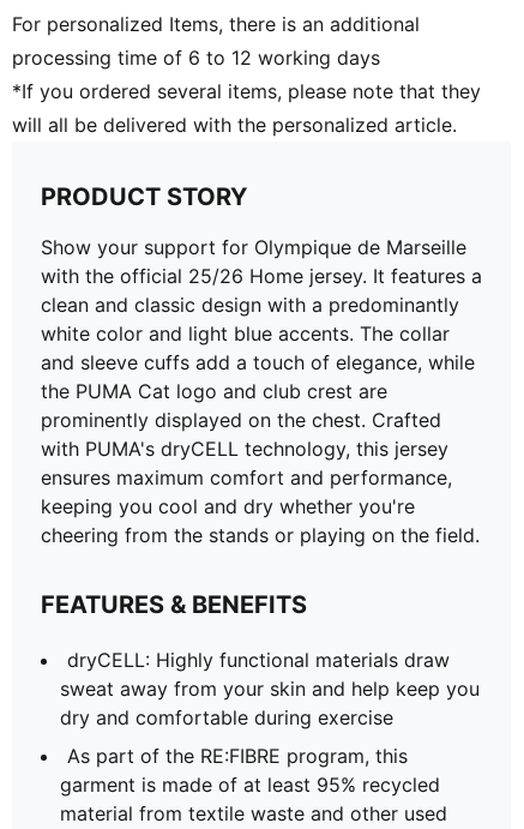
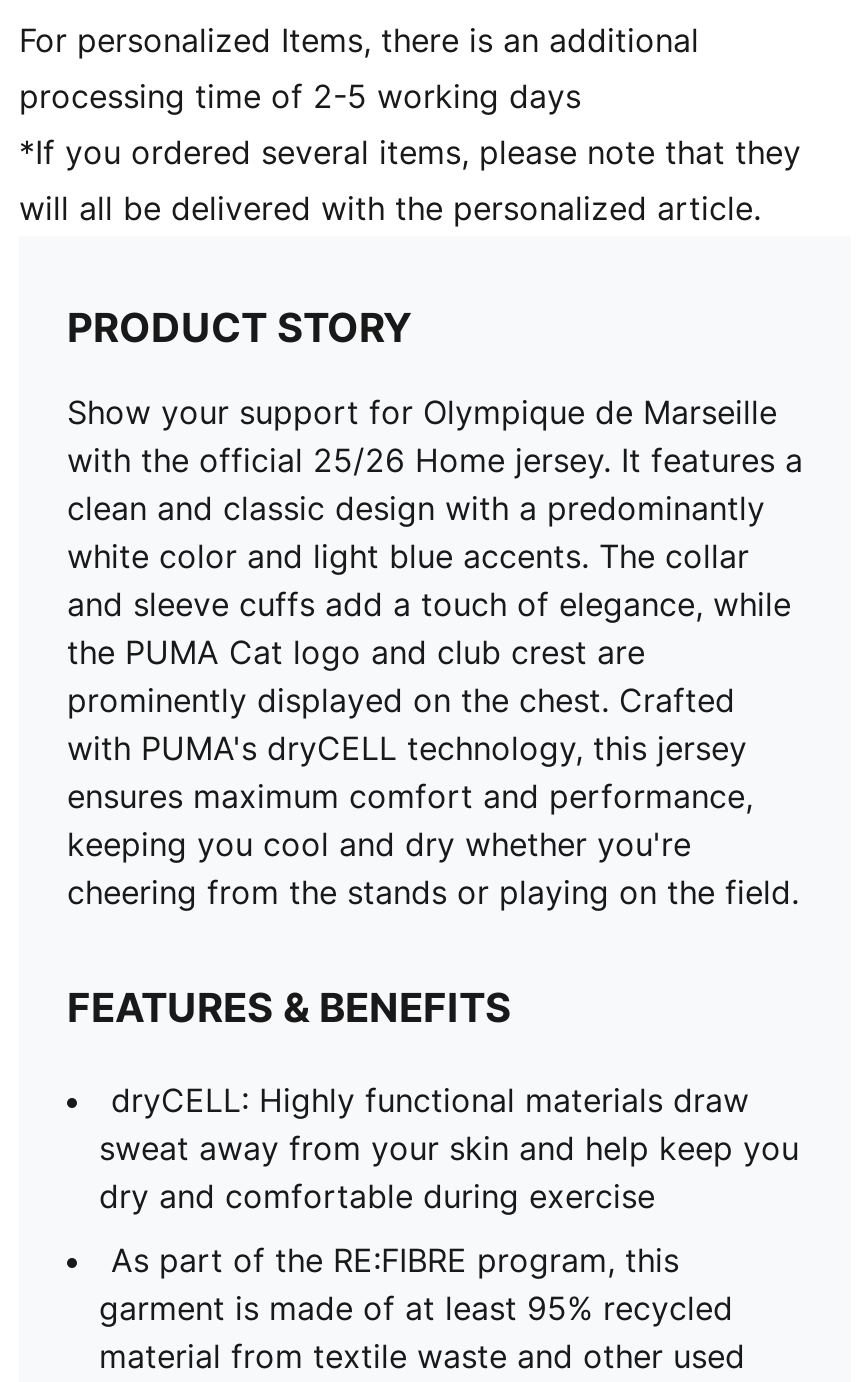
[12,46,380,70] processing time of 6 to 12 working days -> [19,76,581,116] processing time of 2-5 working days

